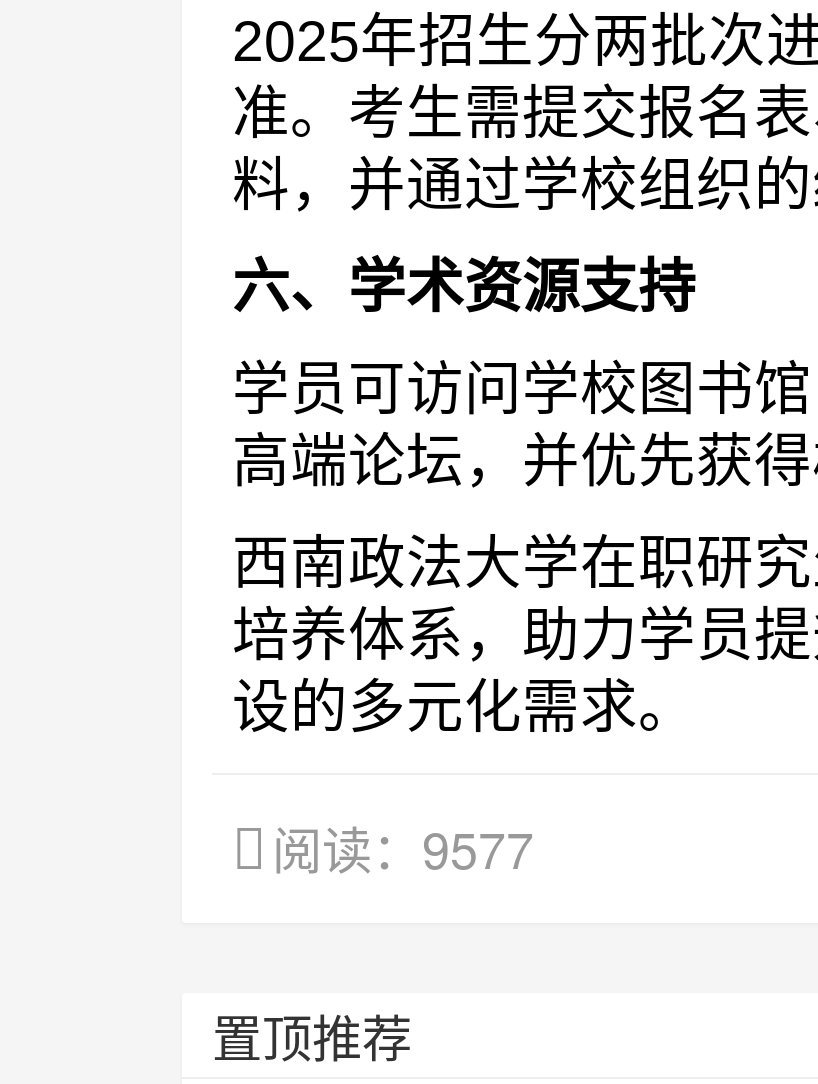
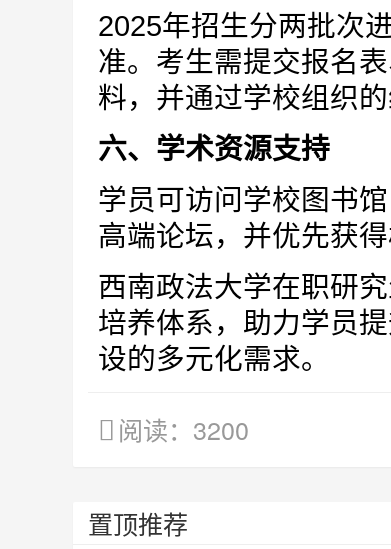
[272,811,534,883] 阅读：9577 -> [118,411,249,447] 阅读：3200

